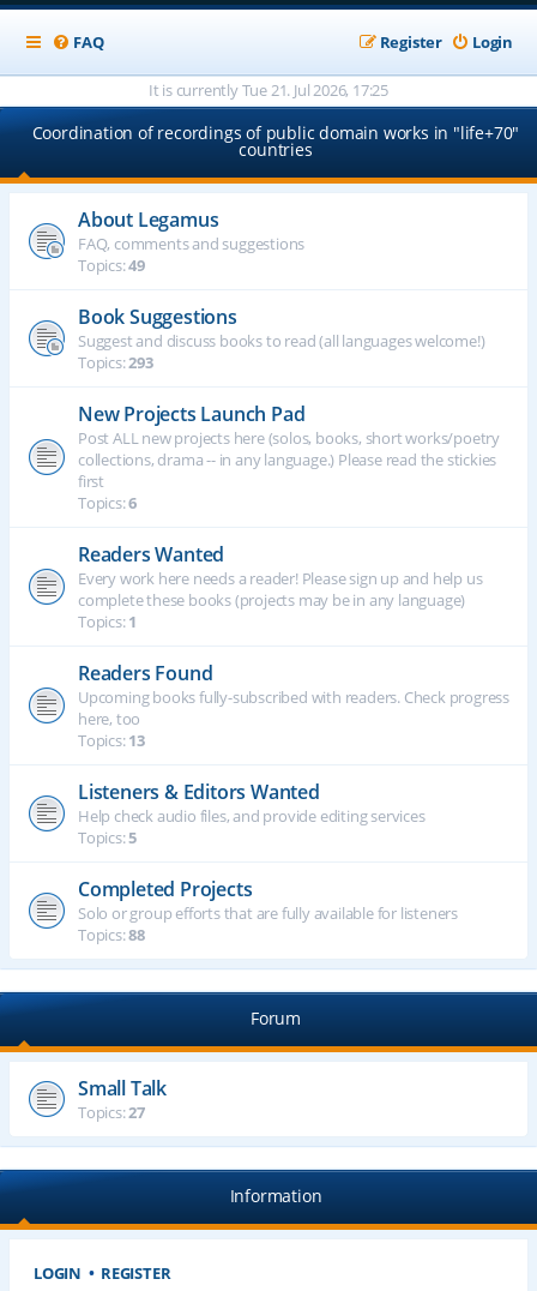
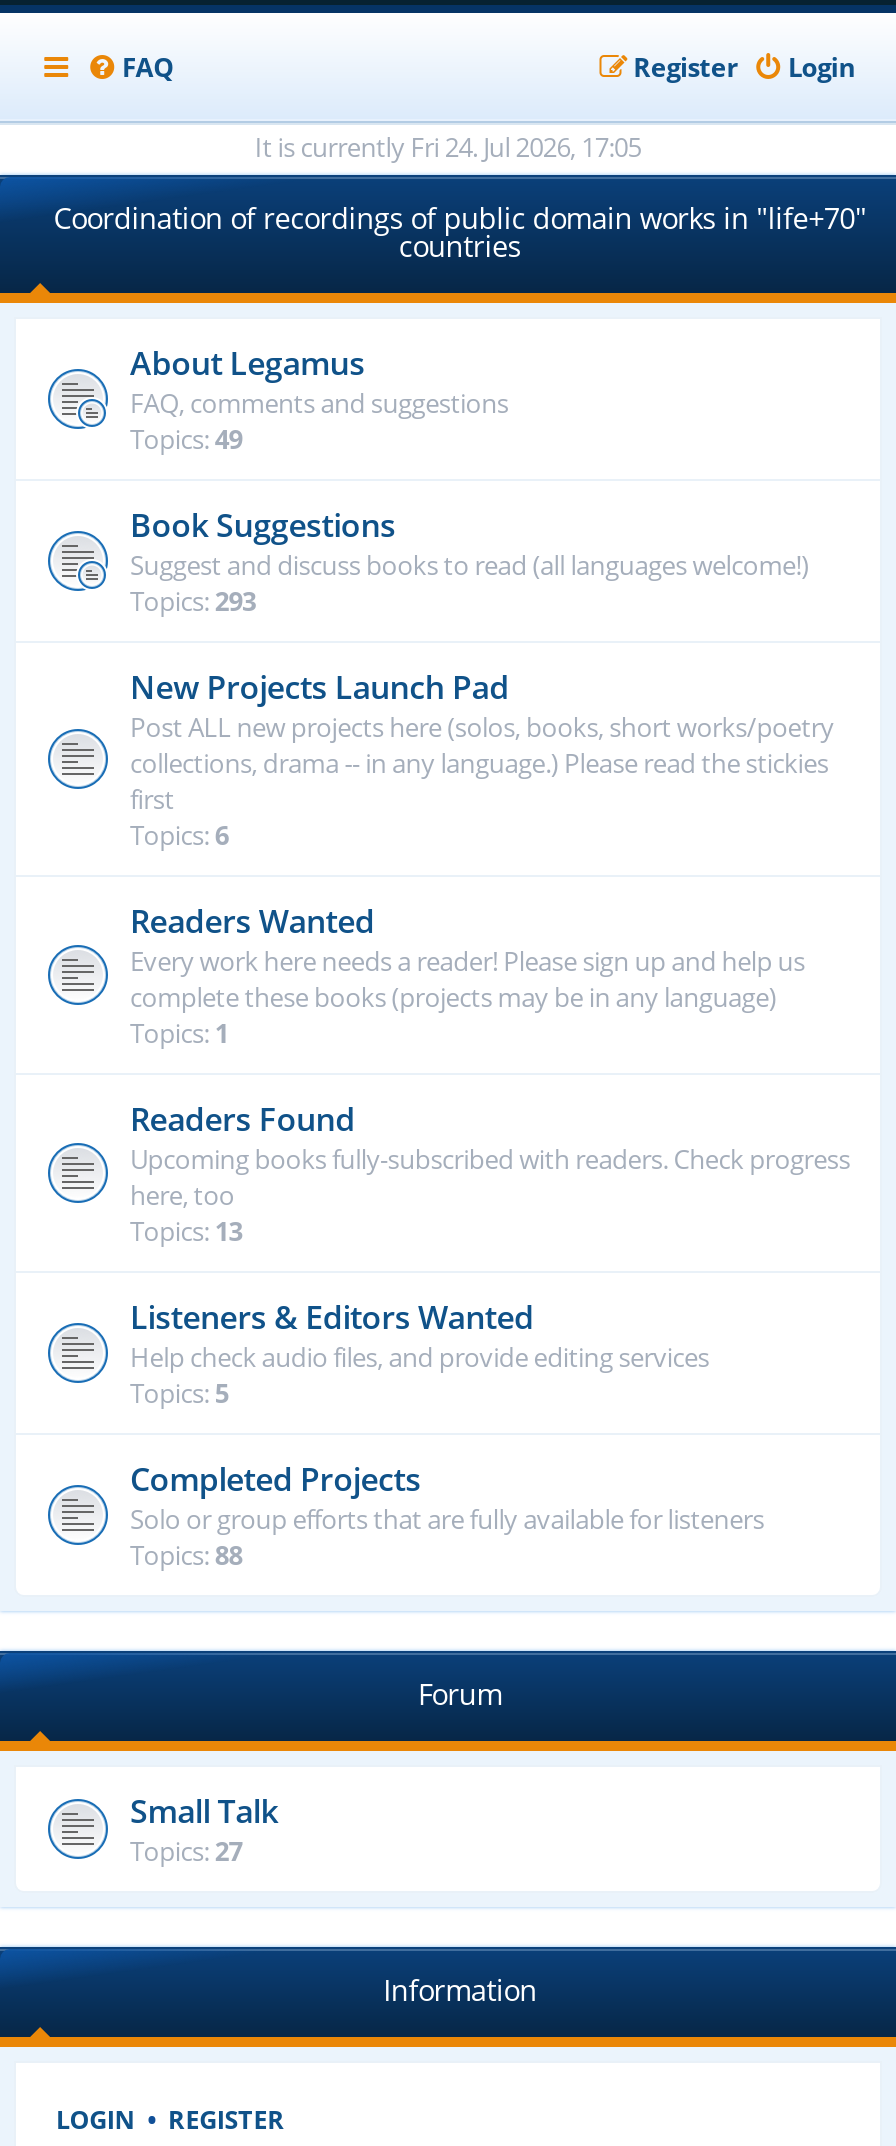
[149,79,388,101] It is currently Tue 21. Jul 2026, 17:25 -> [255,129,641,165] It is currently Fri 24. Jul 2026, 17:05

